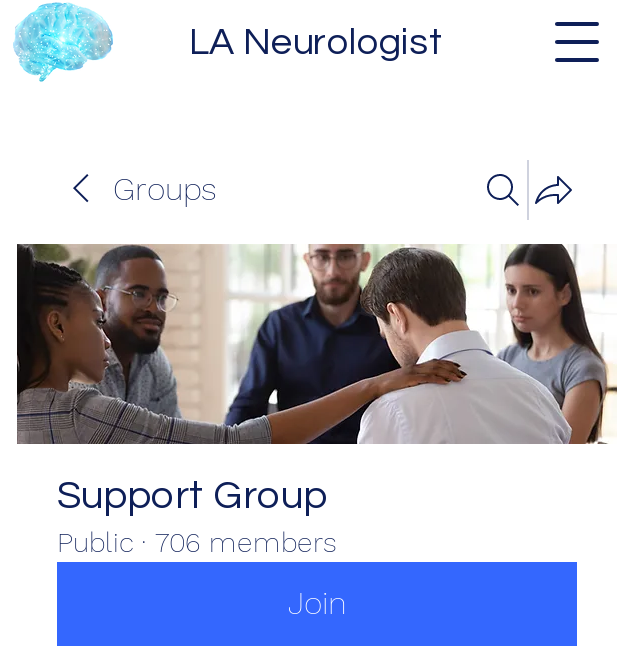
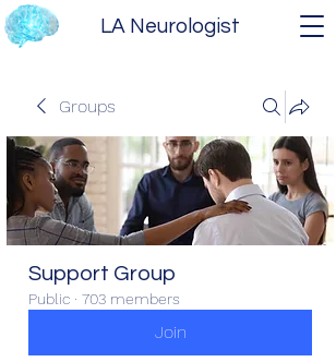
[57,526,337,558] Public · 706 members -> [28,290,180,307] Public · 703 members

